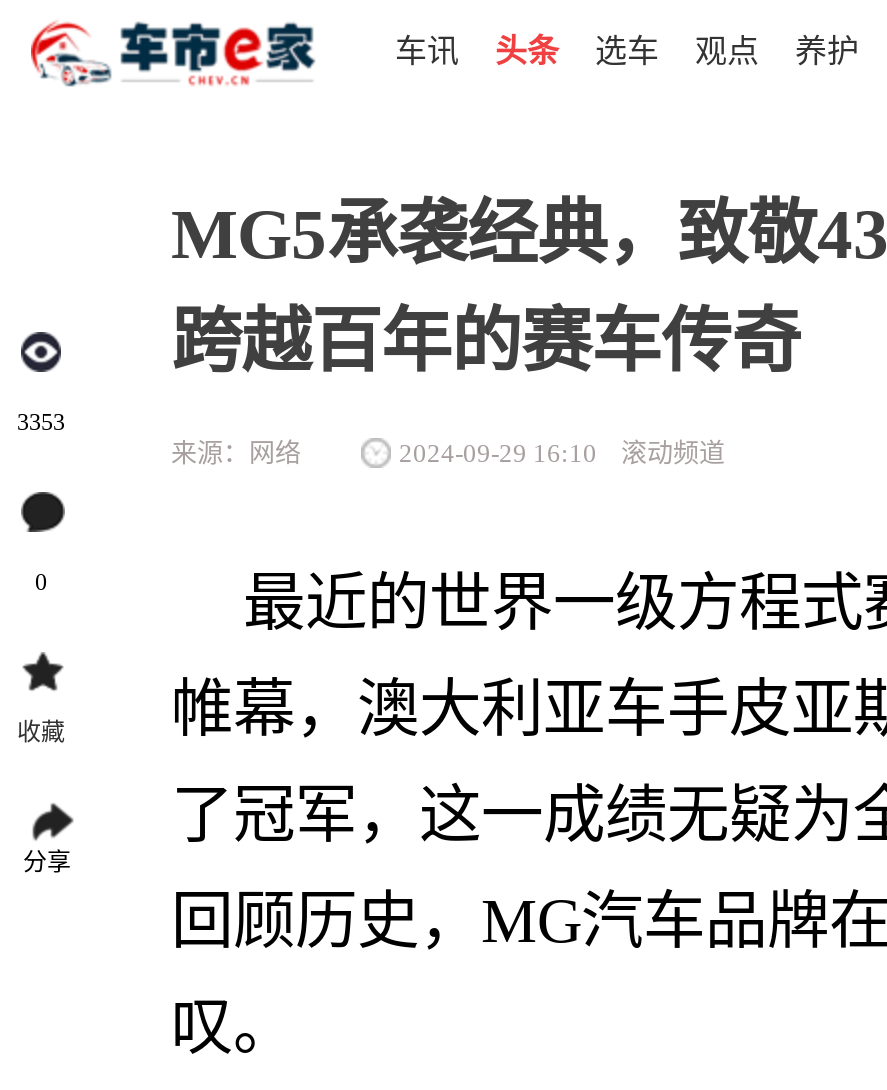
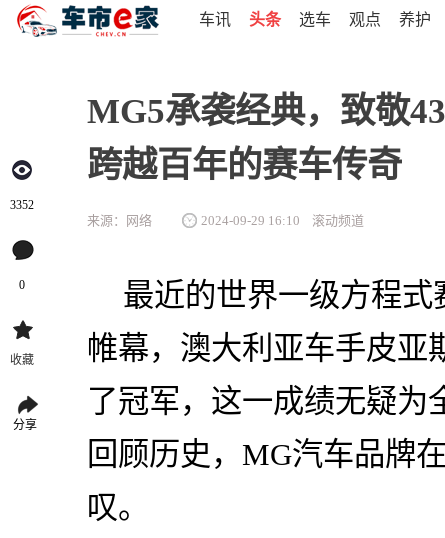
[17,408,65,436] 3353 -> [10,198,34,212] 3352

